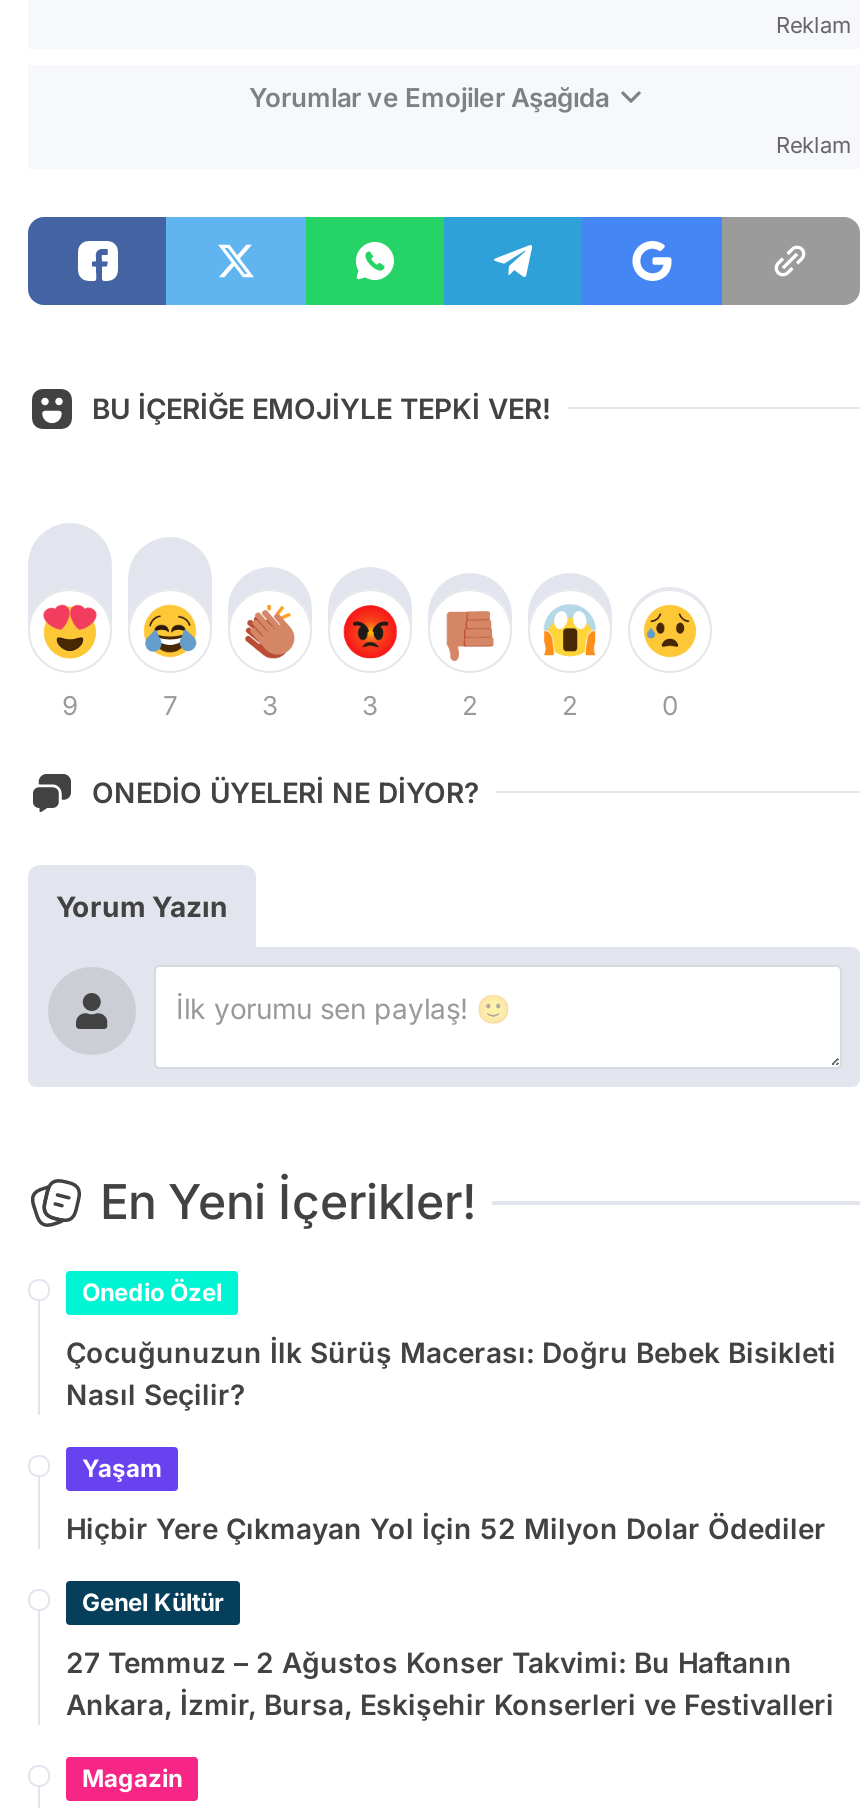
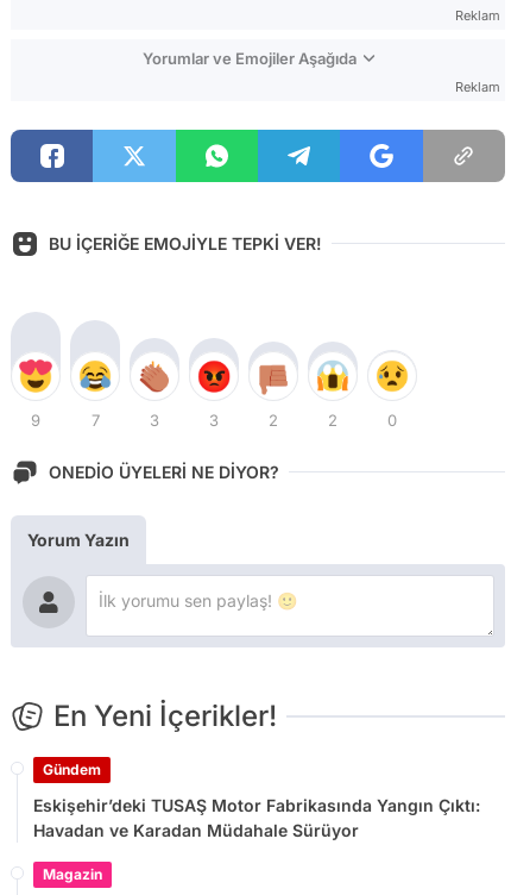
[66,1277,836,1721] Onedio Özel | Çocuğunuzun İlk Sürüş Macerası: Doğru Bebek Bisikleti | Nasıl Seçilir? | Yaşam | Hiçbir Yere Çıkmayan Yol İçin 52 Milyon Dolar Ödediler | Genel Kültür | 27 Temmuz – 2 Ağustos Konser Takvimi: Bu Haftanın | Ankara, İzmir, Bursa, Eskişehir Konserleri ve Festivalleri -> [33,760,480,840] Gündem | Eskişehir’deki TUSAŞ Motor Fabrikasında Yangın Çıktı: | Havadan ve Karadan Müdahale Sürüyor

